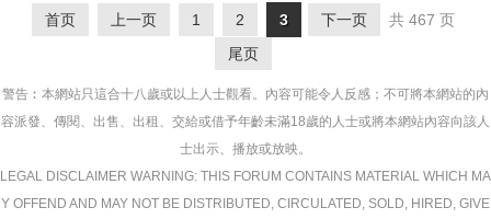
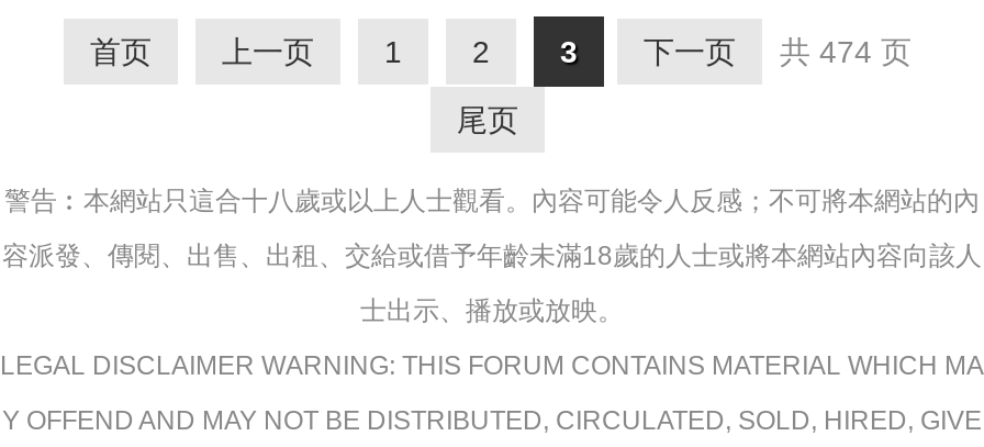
[45,11,459,28] 首页 上一页 1 2 3 下一页 共 467 页 -> [90,34,920,69] 首页 上一页 1 2 3 下一页 共 474 页

